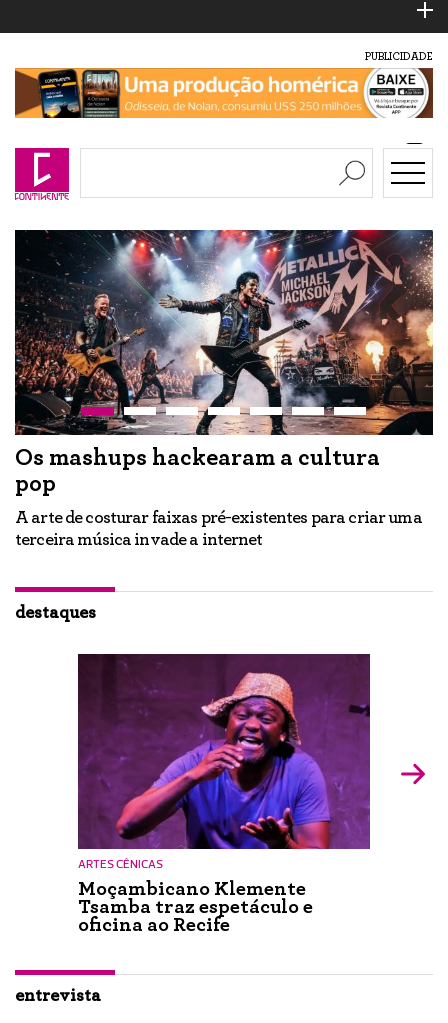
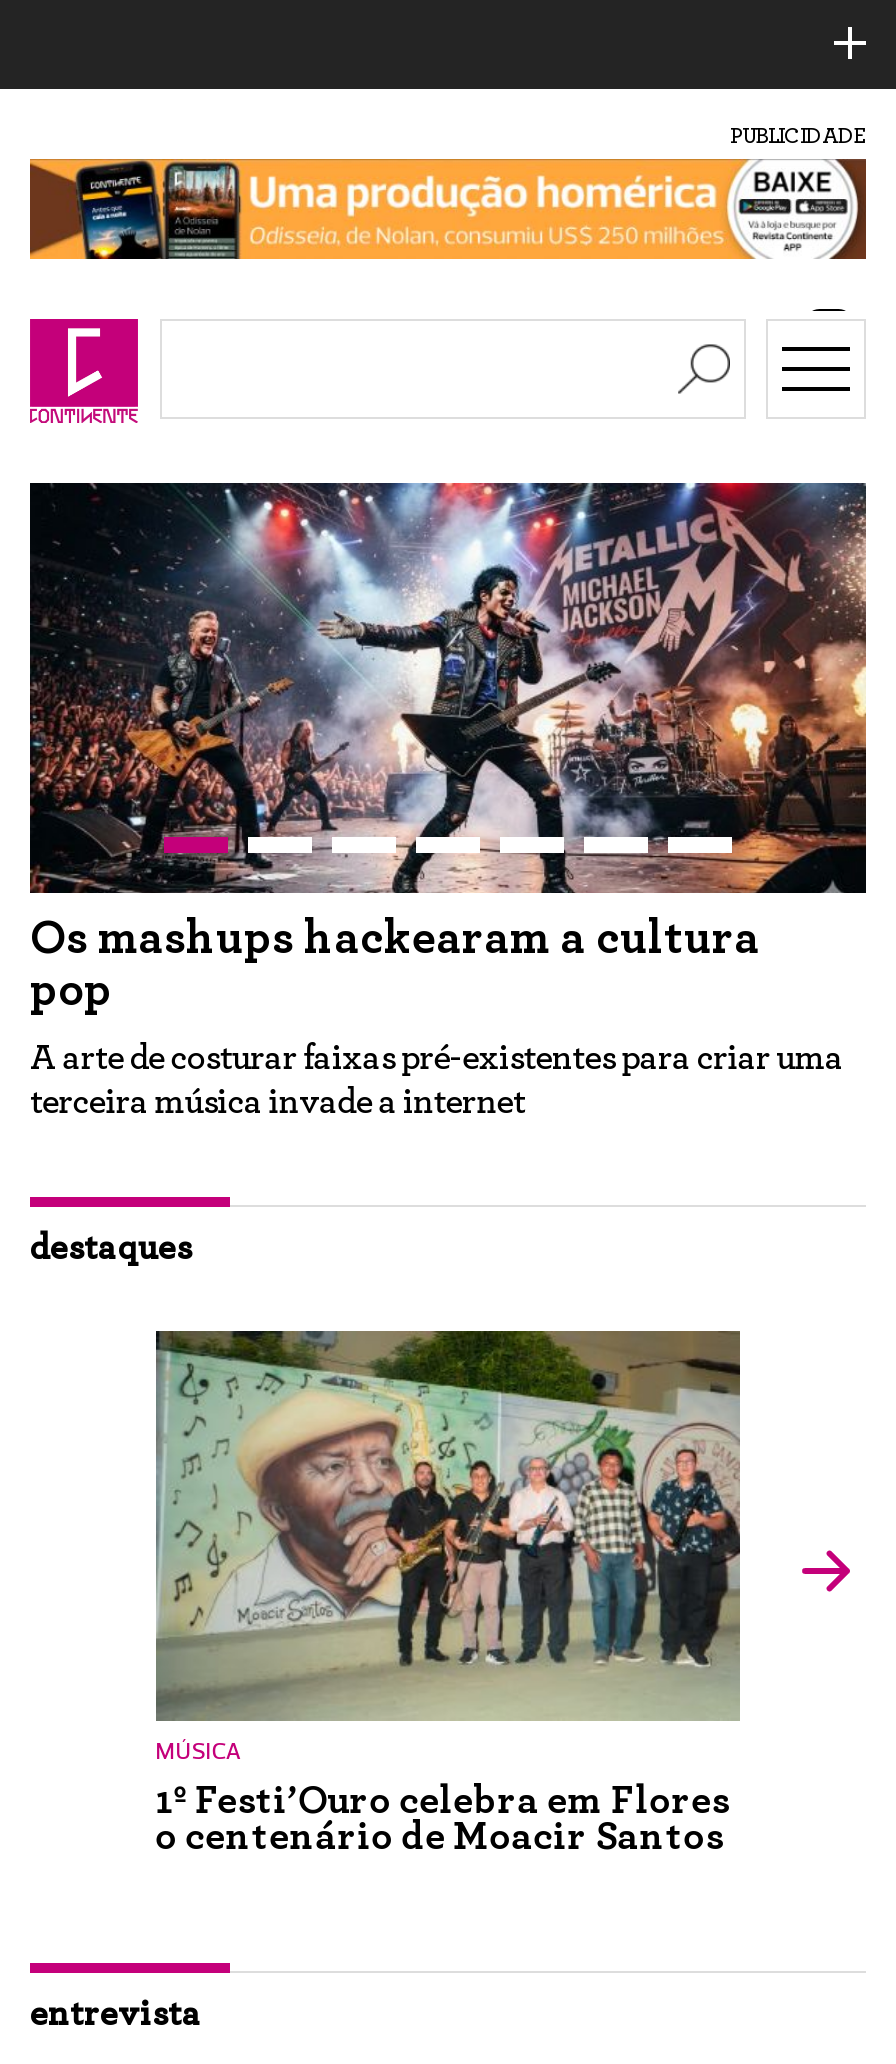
[77,653,371,935] [image] | ARTES CÊNICAS | Moçambicano Klemente | Tsamba traz espetáculo e | oficina ao Recife -> [154,1329,742,1858] [image] | MÚSICA | 1º Festi’Ouro celebra em Flores | o centenário de Moacir Santos

